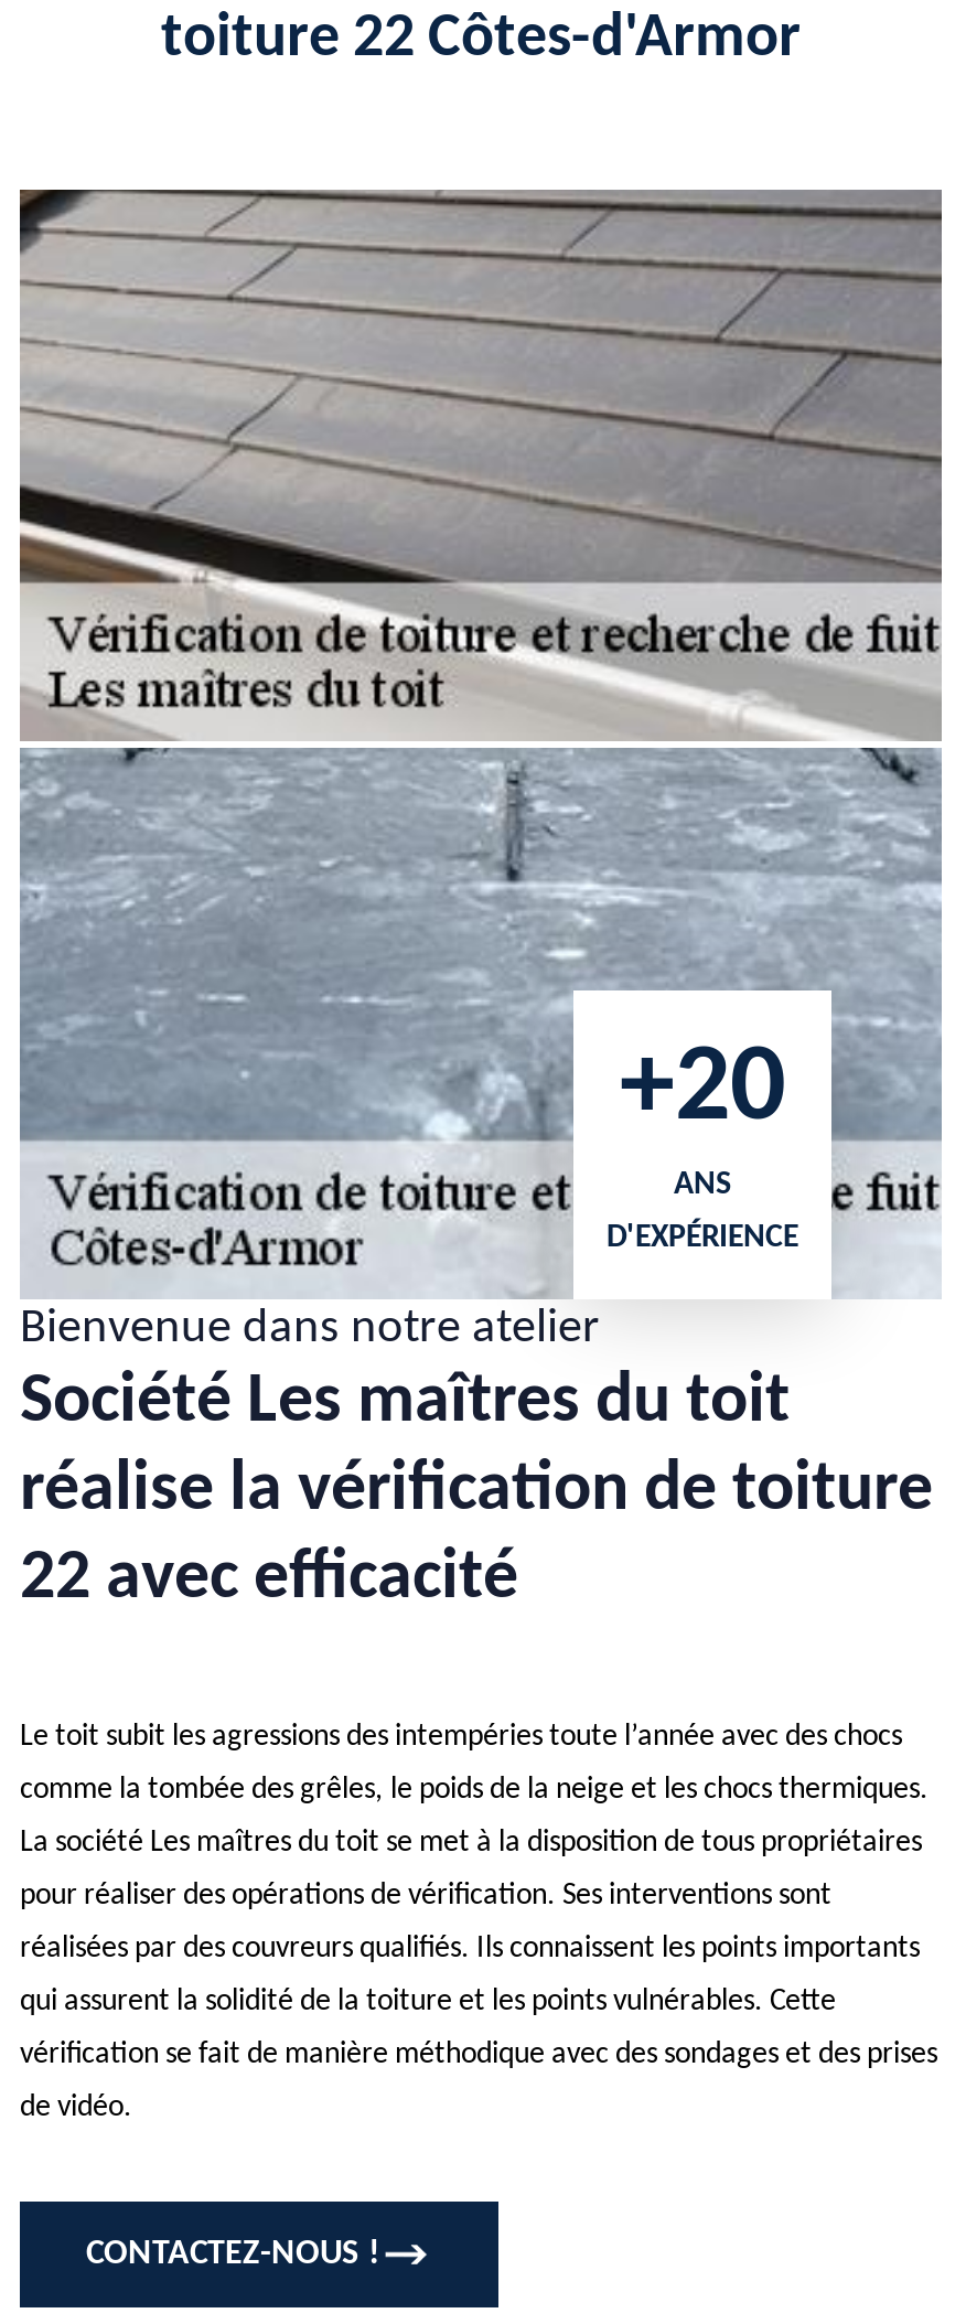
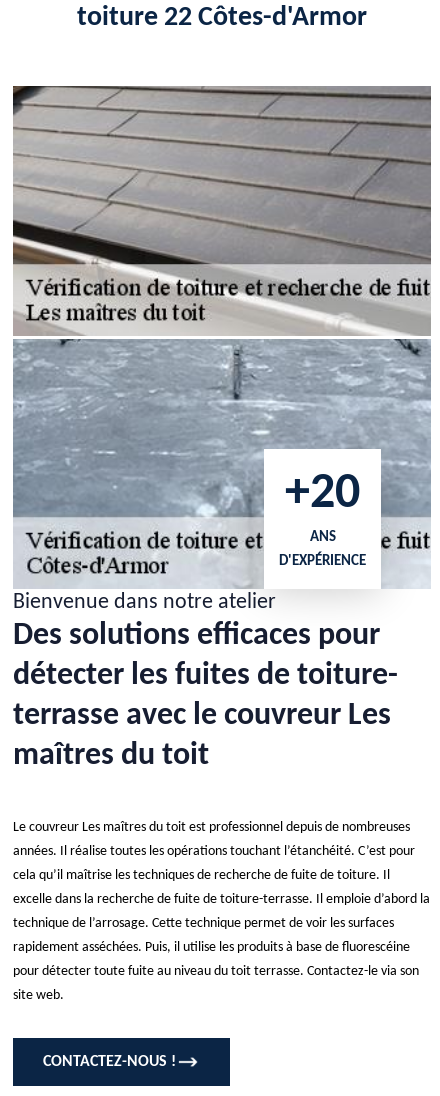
[20,1368,933,1615] Société Les maîtres du toit | réalise la vérification de toiture | 22 avec efficacité -> [13,620,398,772] Des solutions efficaces pour | détecter les fuites de toiture- | terrasse avec le couvreur Les | maîtres du toit
[20,1721,902,1754] Le toit subit les agressions des intempéries toute l’année avec des chocs -> [13,820,410,835] Le couvreur Les maîtres du toit est professionnel depuis de nombreuses
[20,1774,929,1807] comme la tombée des grêles, le poids de la neige et les chocs thermiques. -> [13,844,415,859] années. Il réalise toutes les opérations touchant l’étanchéité. C’est pour
[20,1827,922,1860] La société Les maîtres du toit se met à la disposition de tous propriétaires -> [13,868,390,883] cela qu’il maîtrise les techniques de recherche de fuite de toiture. Il
[20,1879,831,1913] pour réaliser des opérations de vérification. Ses interventions sont -> [13,892,430,907] excelle dans la recherche de fuite de toiture-terrasse. Il emploie d’abord la
[20,1932,920,1966] réalisées par des couvreurs qualifiés. Ils connaissent les points importants -> [13,916,394,931] technique de l’arrosage. Cette technique permet de voir les surfaces
[20,1985,836,2018] qui assurent la solidité de la toiture et les points vulnérables. Cette -> [13,940,410,955] rapidement asséchées. Puis, il utilise les produits à base de fluorescéine
[20,2038,937,2071] vérification se fait de manière méthodique avec des sondages et des prises -> [13,964,419,979] pour détecter toute fuite au niveau du toit terrasse. Contactez-le via son
[20,2091,132,2124] de vidéo. -> [13,988,64,1003] site web.

